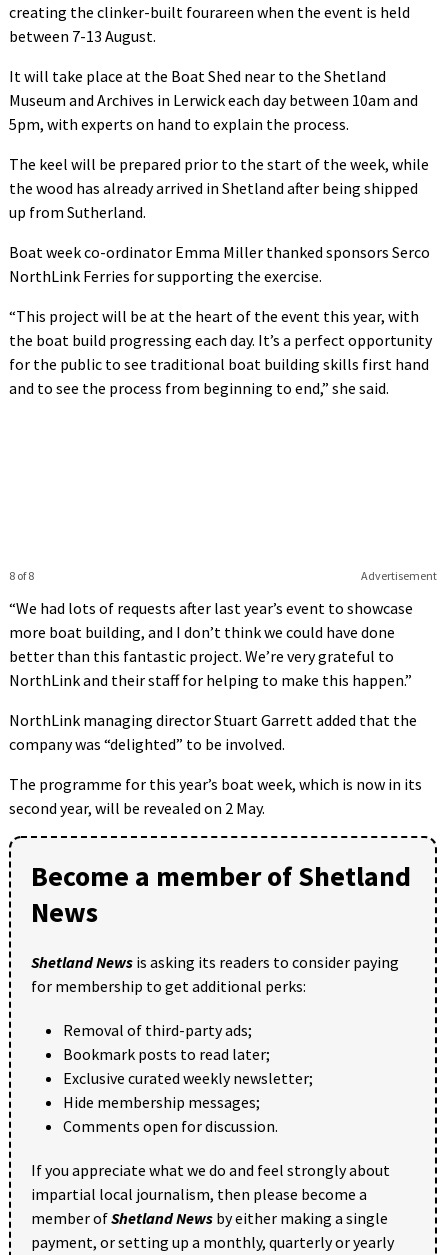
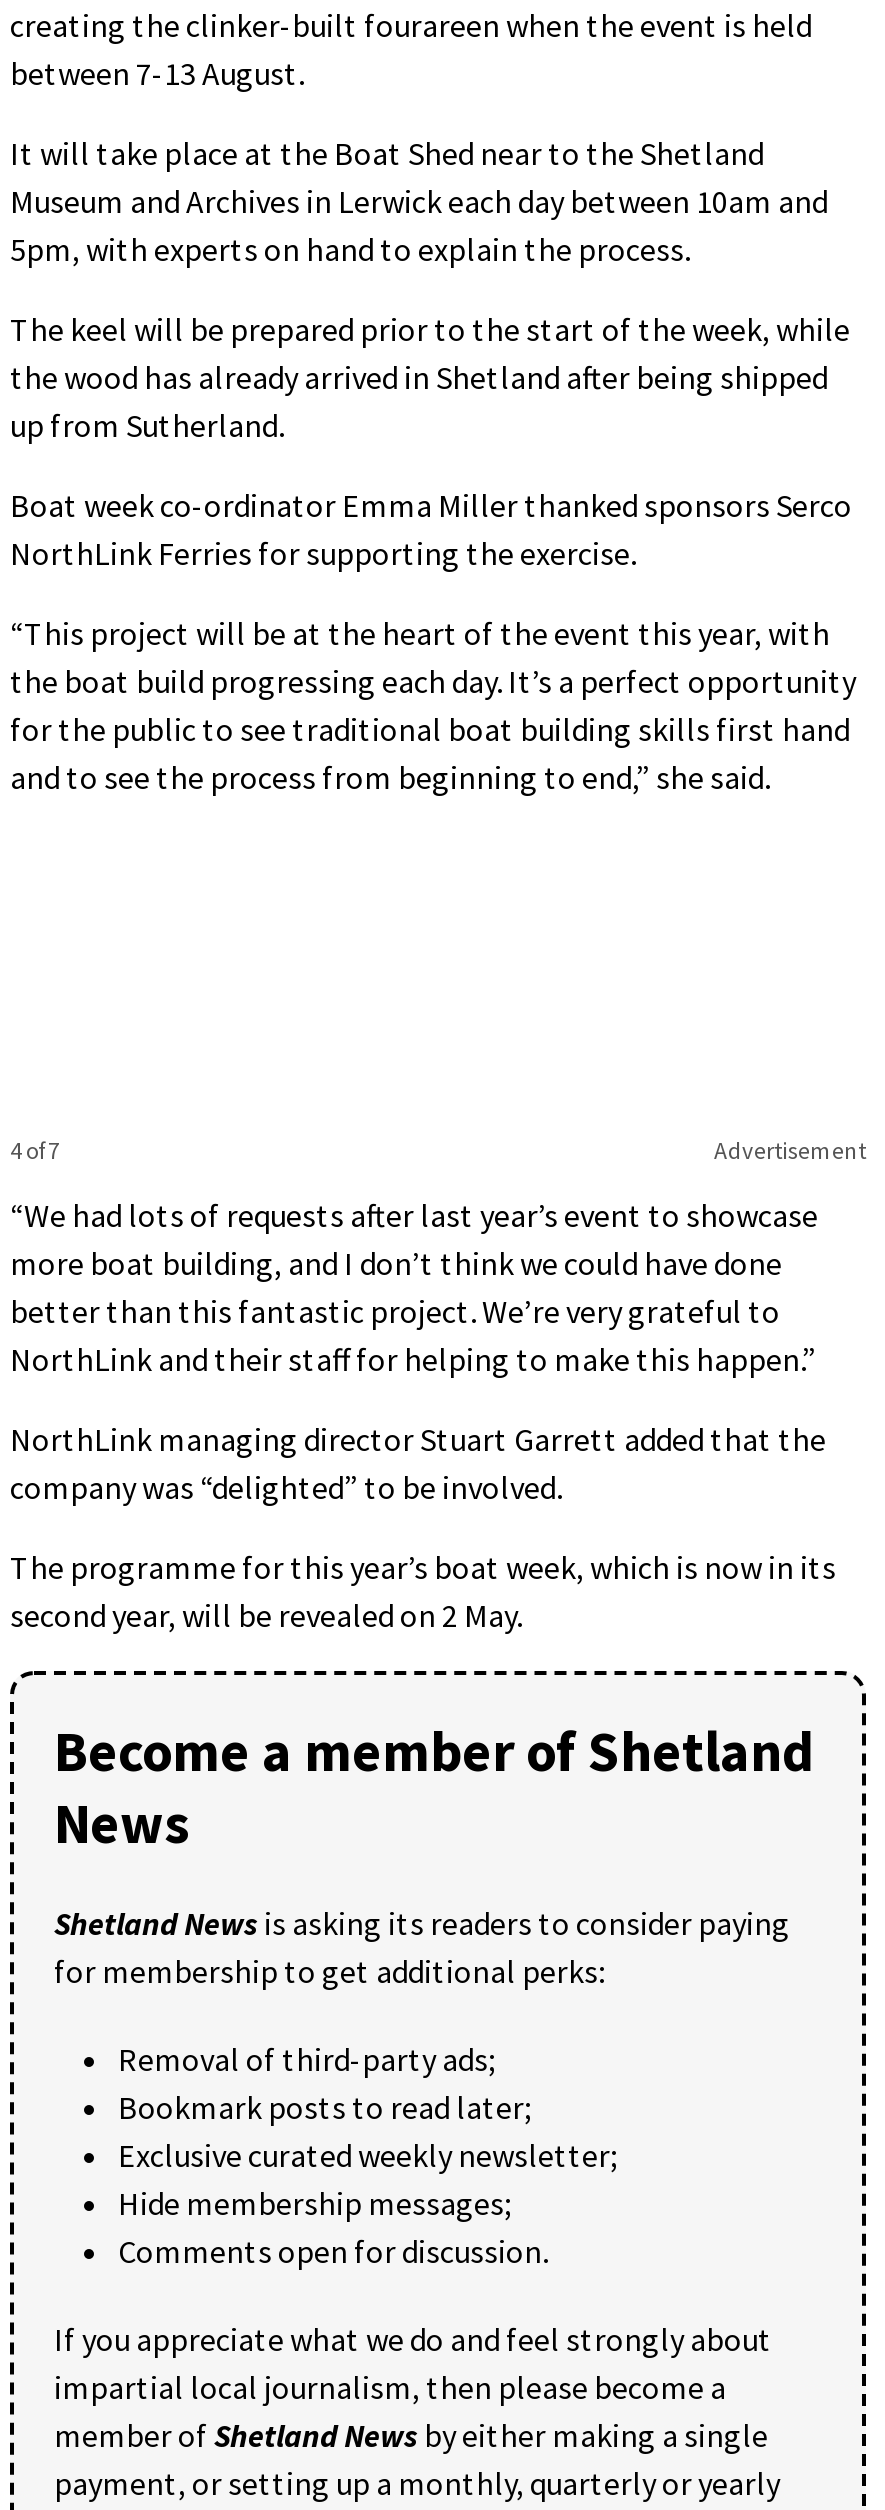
[9,568,34,583] 8 of 8 -> [10,1136,60,1166] 4 of 7

